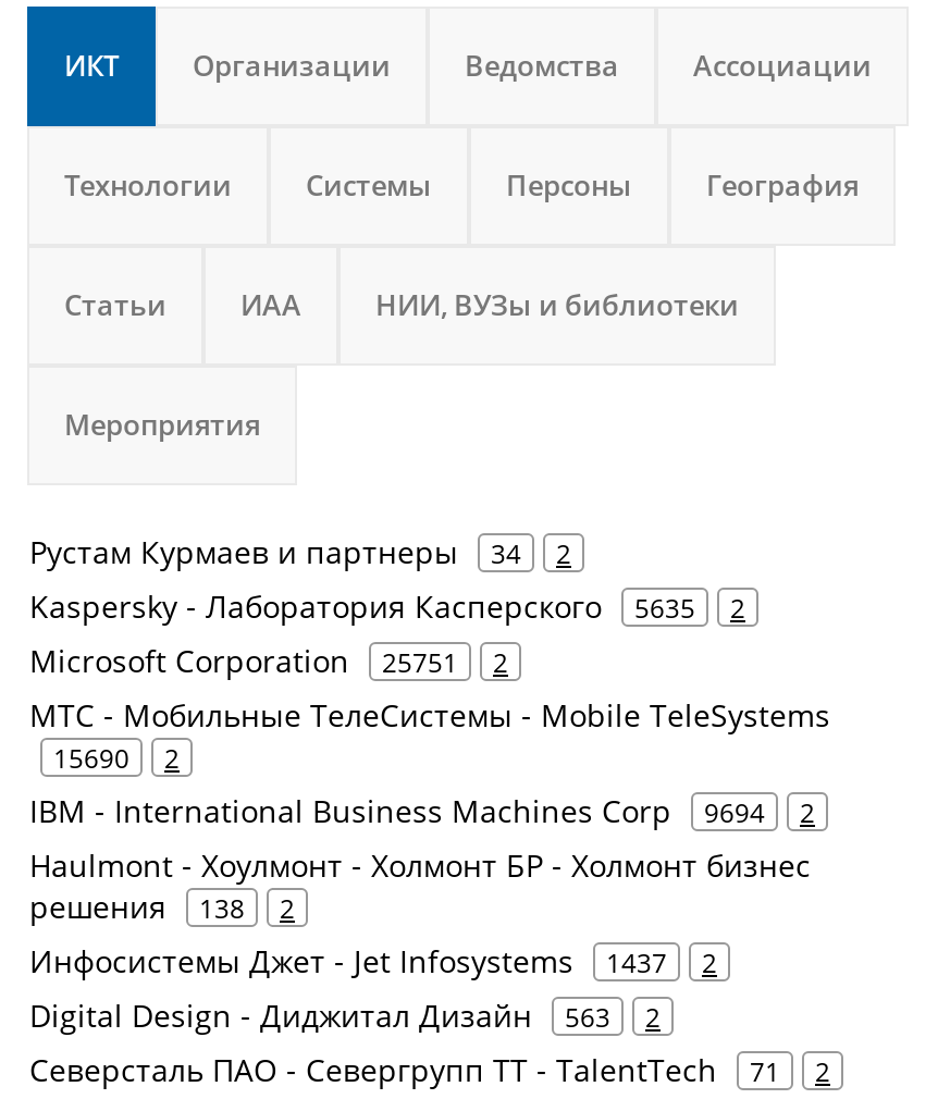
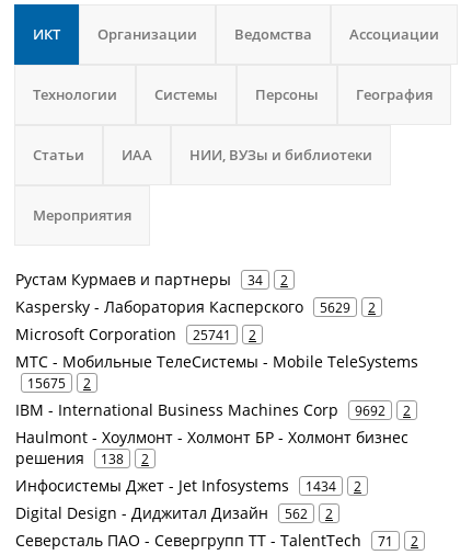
[29,585,745,627] Kaspersky - Лаборатория Касперского 5635 2 -> [15,296,376,317] Kaspersky - Лаборатория Касперского 5629 2
[29,640,508,681] Microsoft Corporation 25751 2 -> [15,324,256,344] Microsoft Corporation 25741 2
[53,740,180,775] 15690 2 -> [27,374,91,392] 15675 2
[29,790,815,831] IBM - International Business Machines Corp 9694 2 -> [15,399,411,420] IBM - International Business Machines Corp 9692 2
[29,940,717,981] Инфосистемы Джет - Jet Infosystems 1437 2 -> [15,475,361,496] Инфосистемы Джет - Jet Infosystems 1434 2
[29,995,661,1036] Digital Design - Диджитал Дизайн 563 2 -> [15,502,333,523] Digital Design - Диджитал Дизайн 562 2

